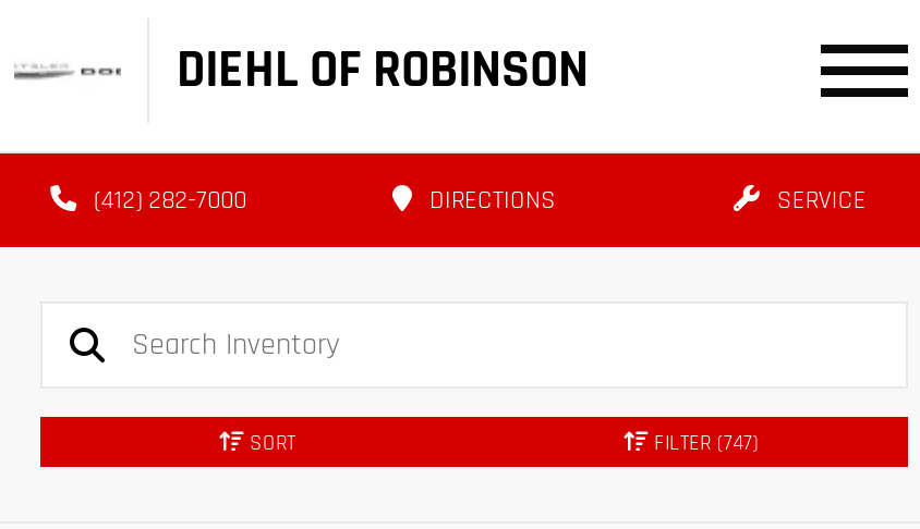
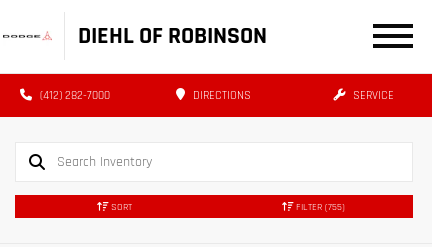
[647,430,759,456] FILTER (747) -> [293,201,345,213] FILTER (755)

